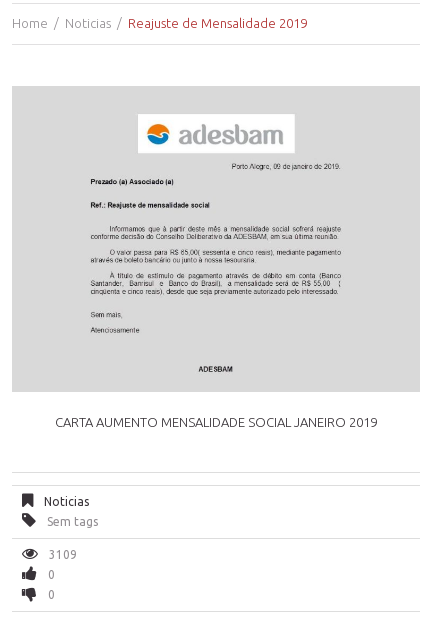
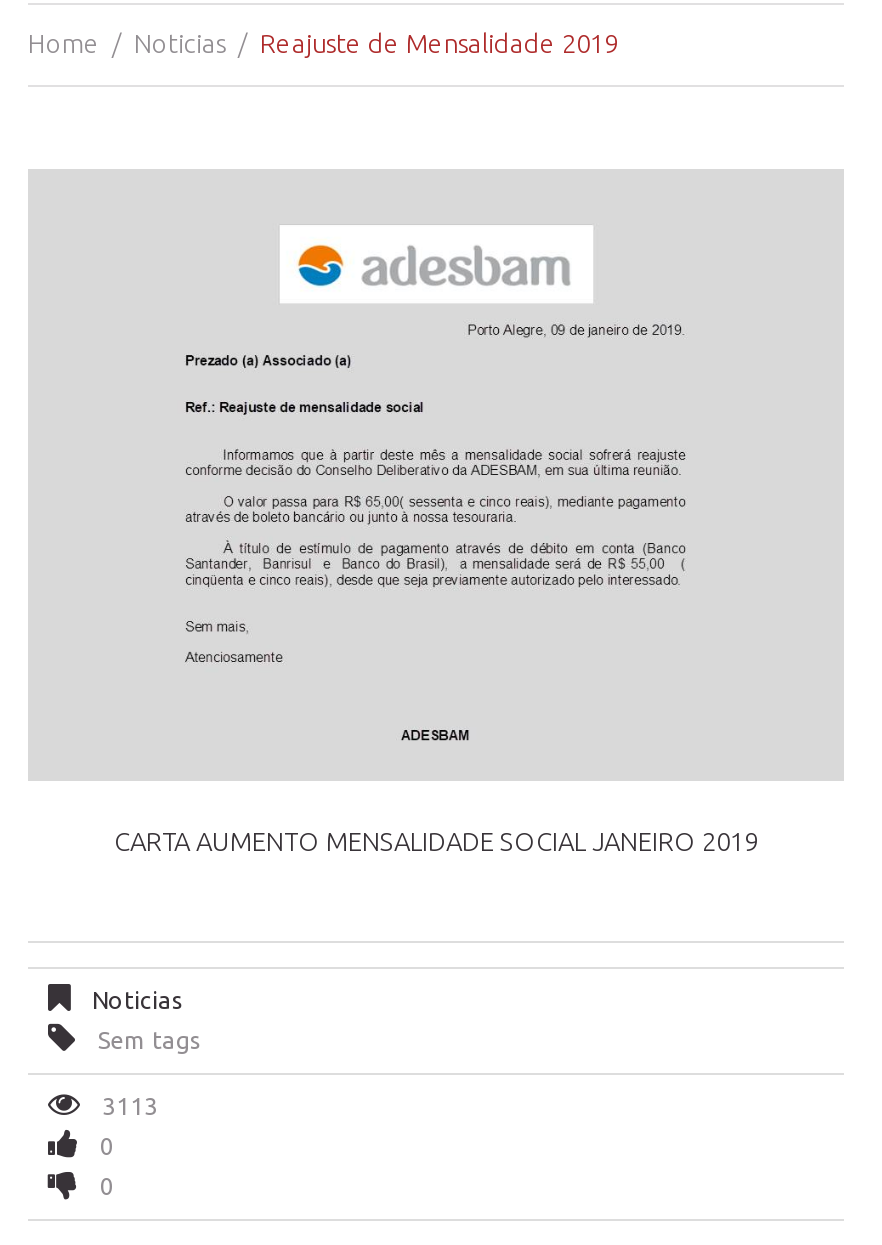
[46,548,77,561] 3109 -> [96,1093,158,1119] 3113

